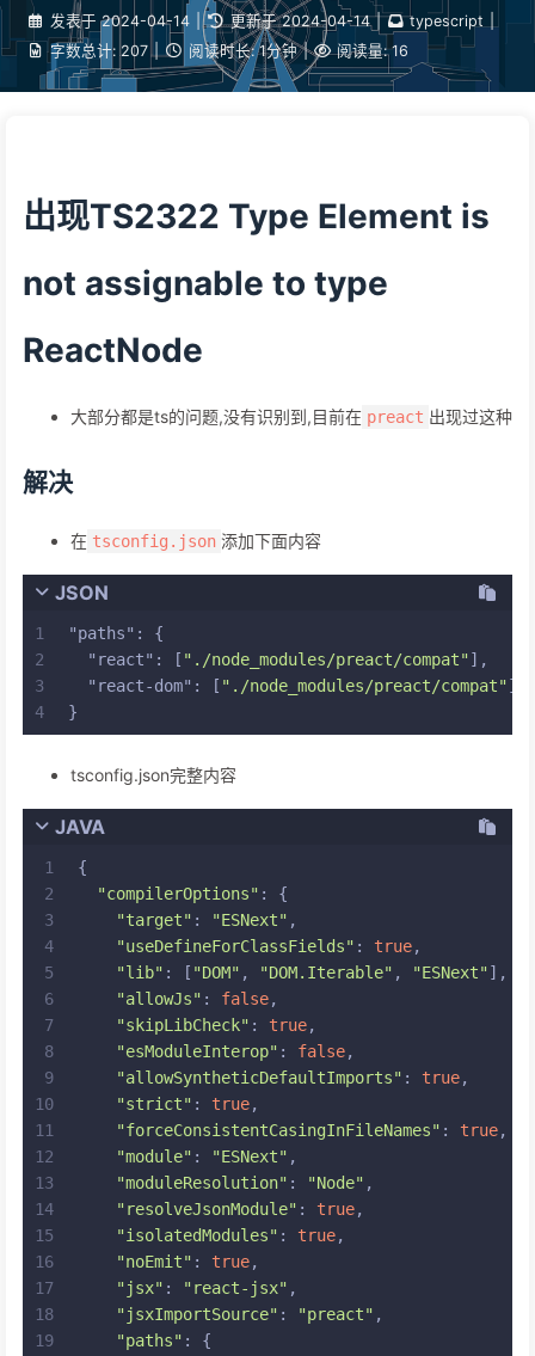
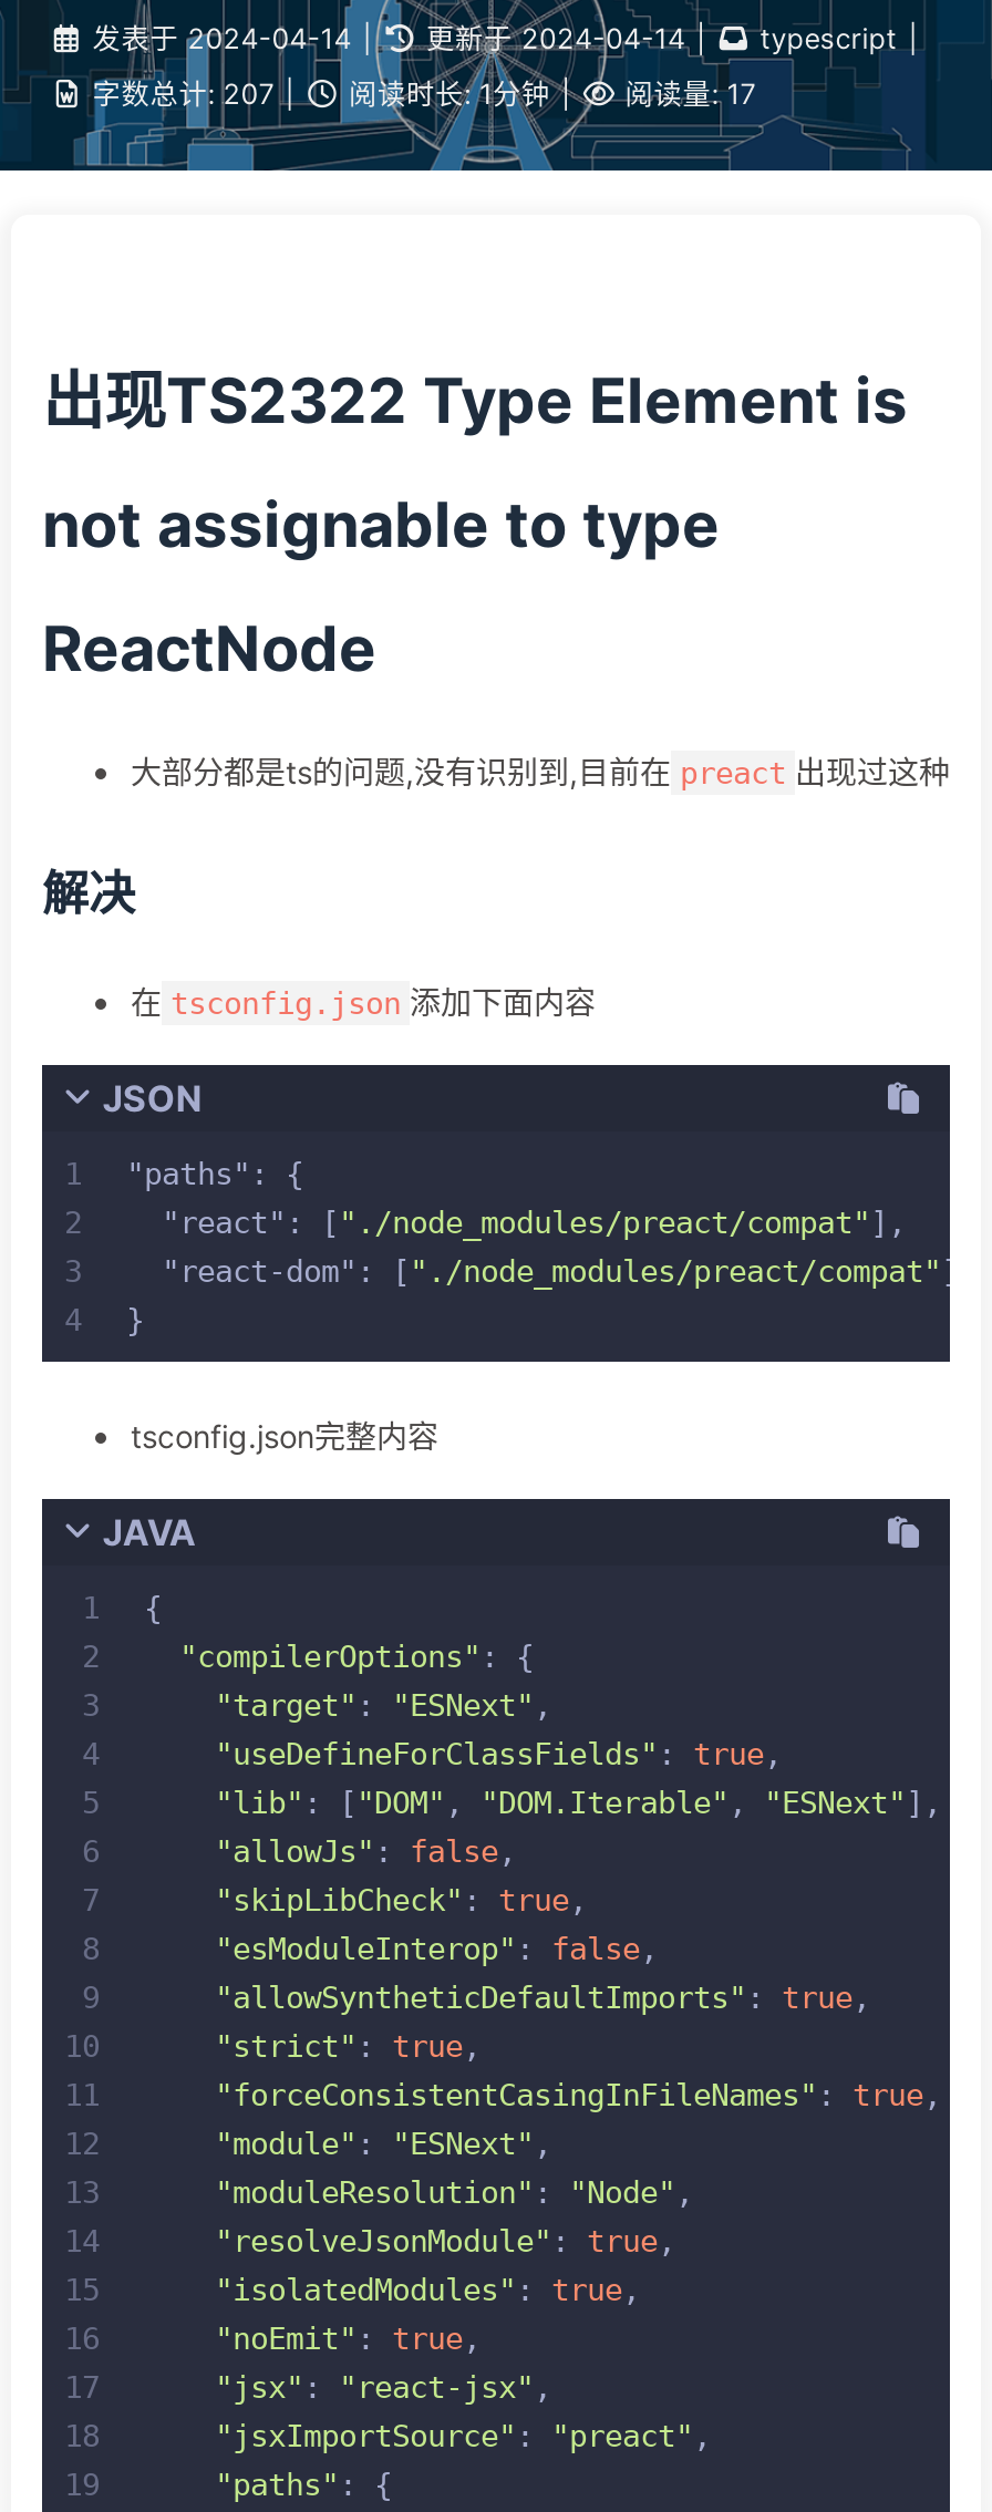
[337,42,409,60] 阅读量: 16 -> [625,77,756,111] 阅读量: 17

